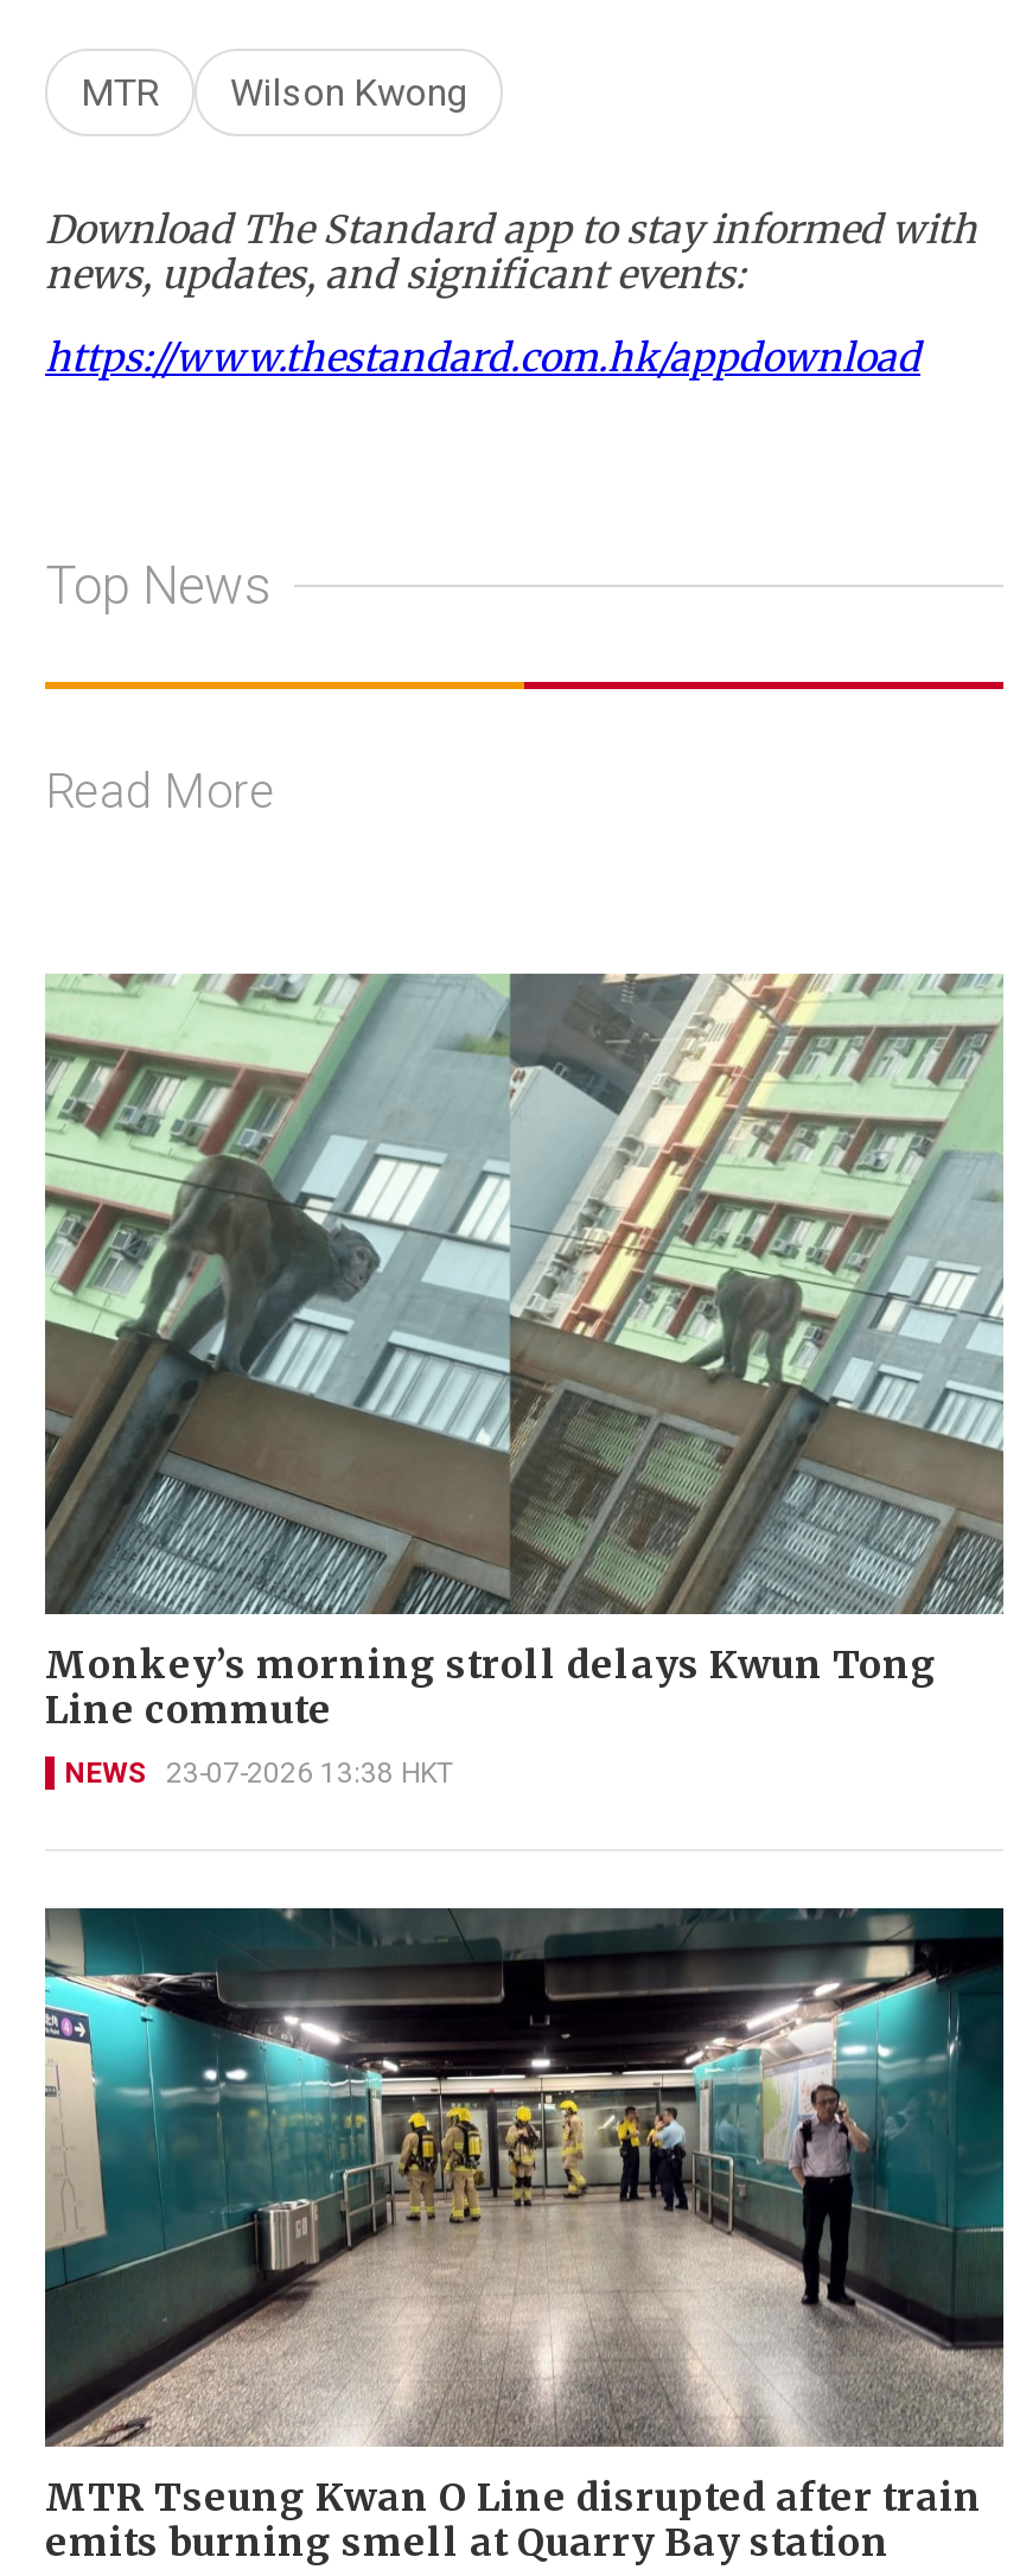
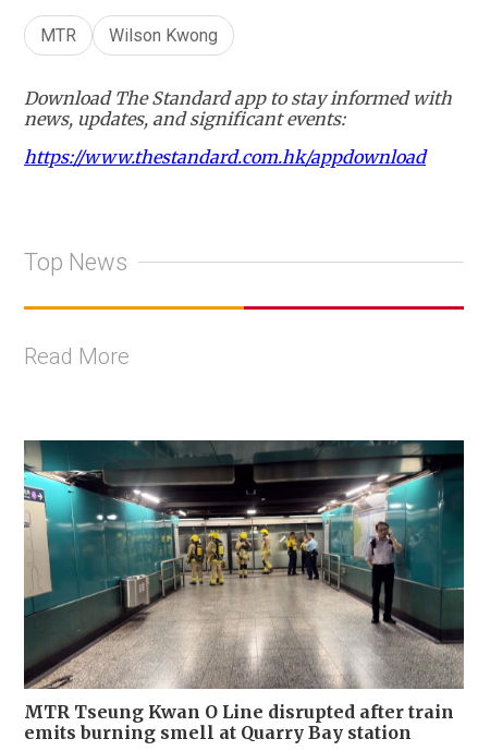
[43,971,1006,1789] [image] | Monkey’s morning stroll delays Kwun Tong | Line commute | NEWS 23-07-2026 13:38 HKT -> none

